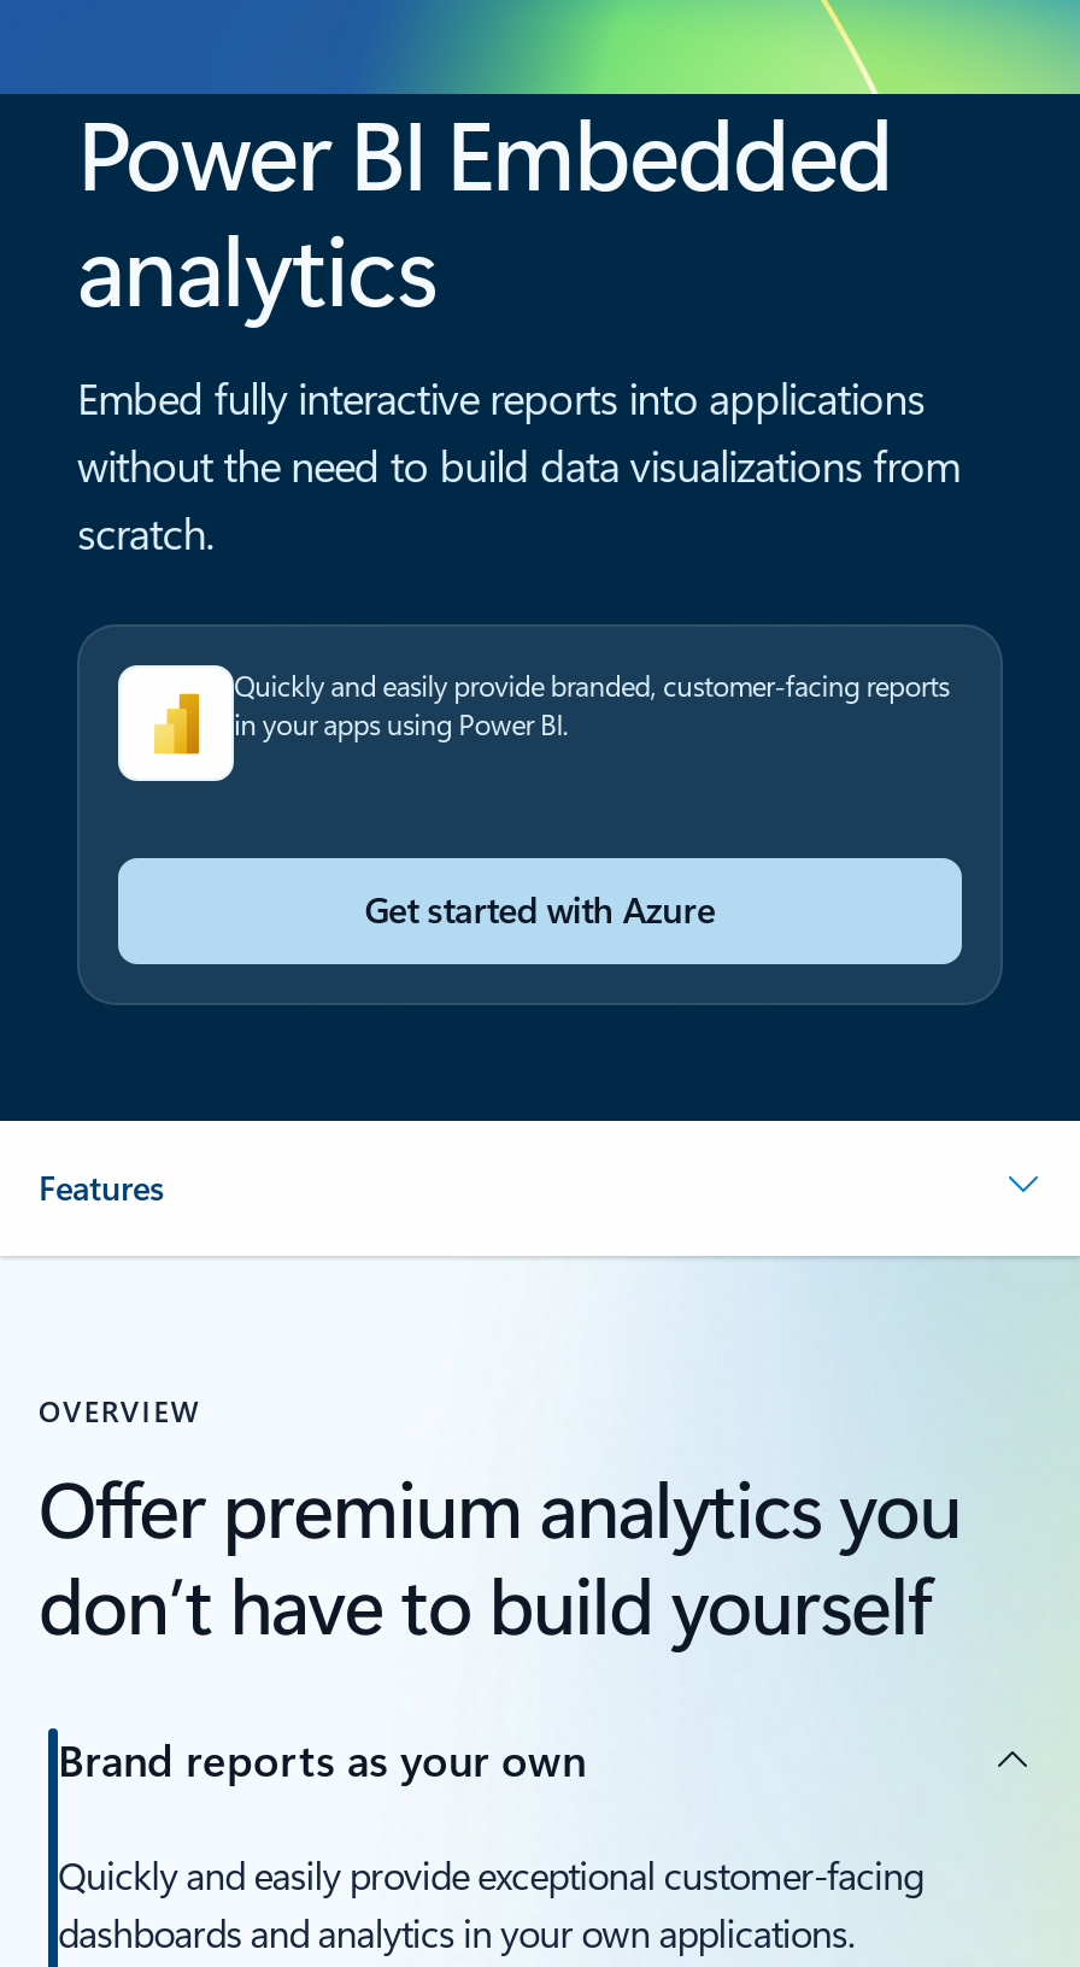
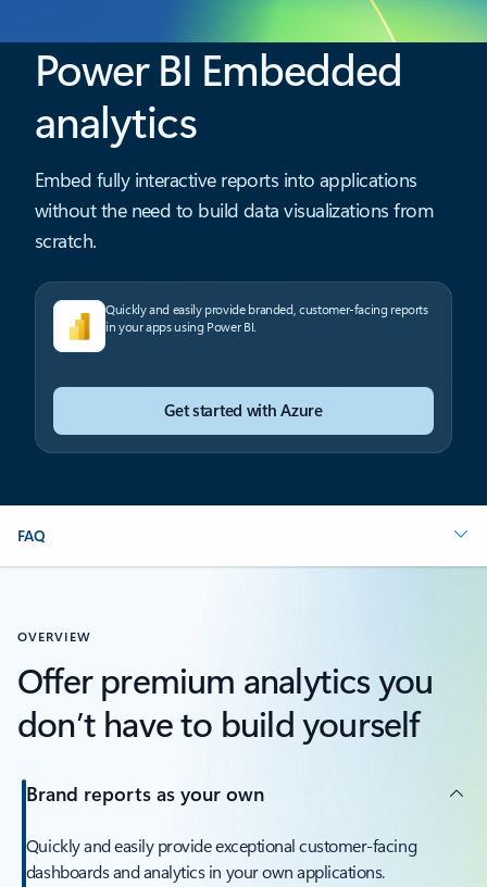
[39,1165,164,1211] Features -> [17,525,46,546] FAQ

